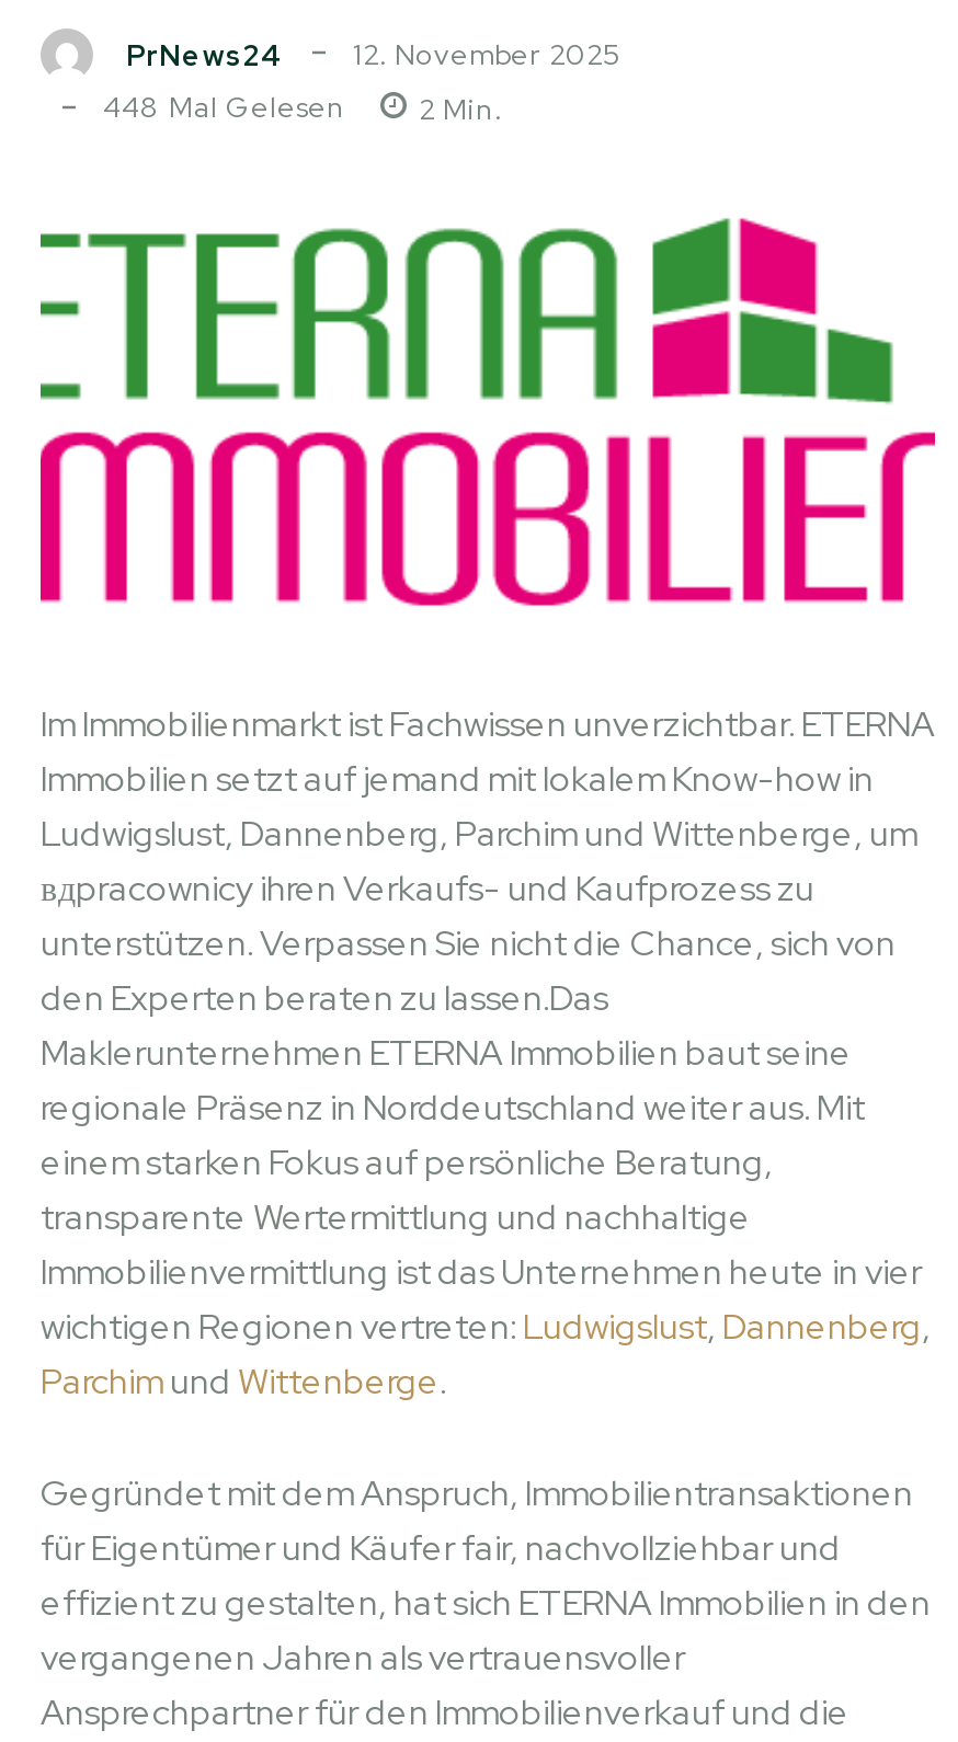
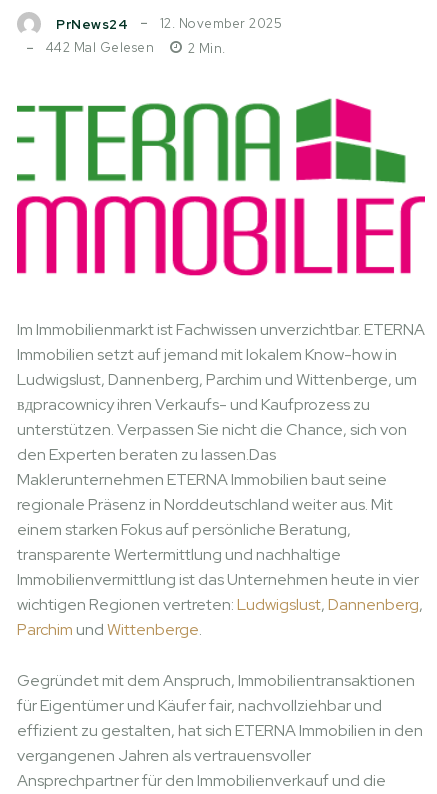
[103,89,502,127] 448 Mal Gelesen 2 Min. -> [45,40,225,57] 442 Mal Gelesen 2 Min.

